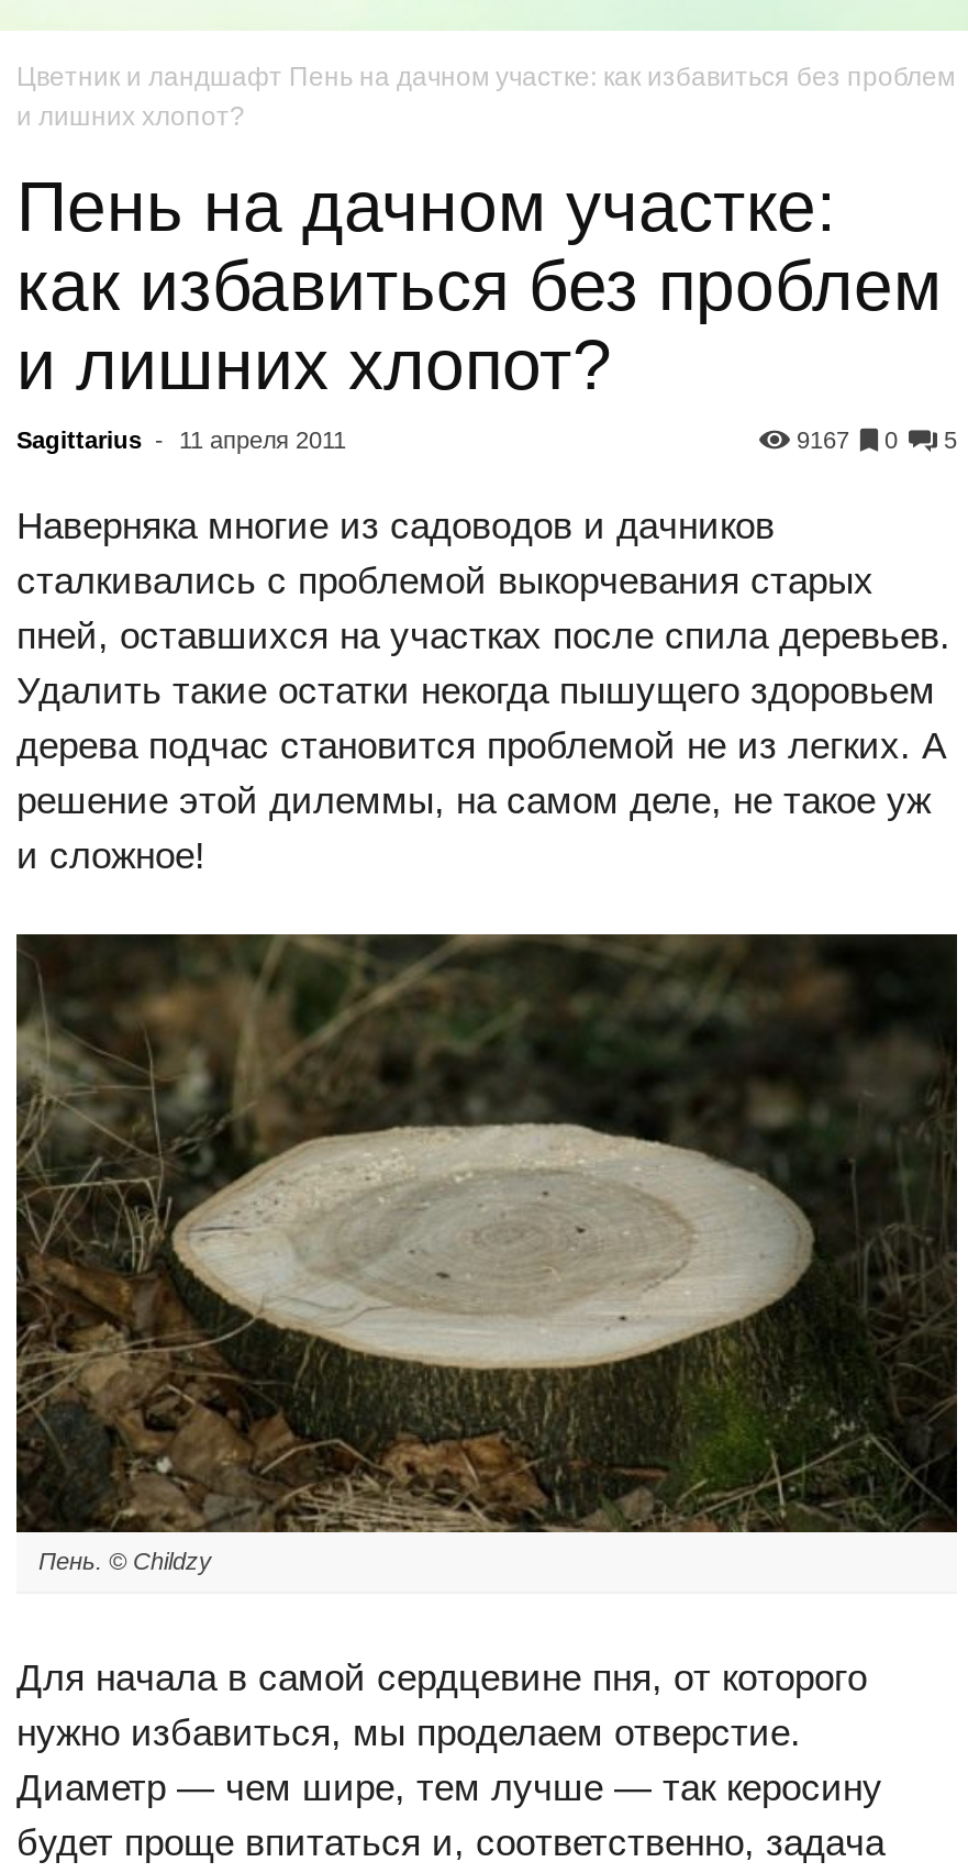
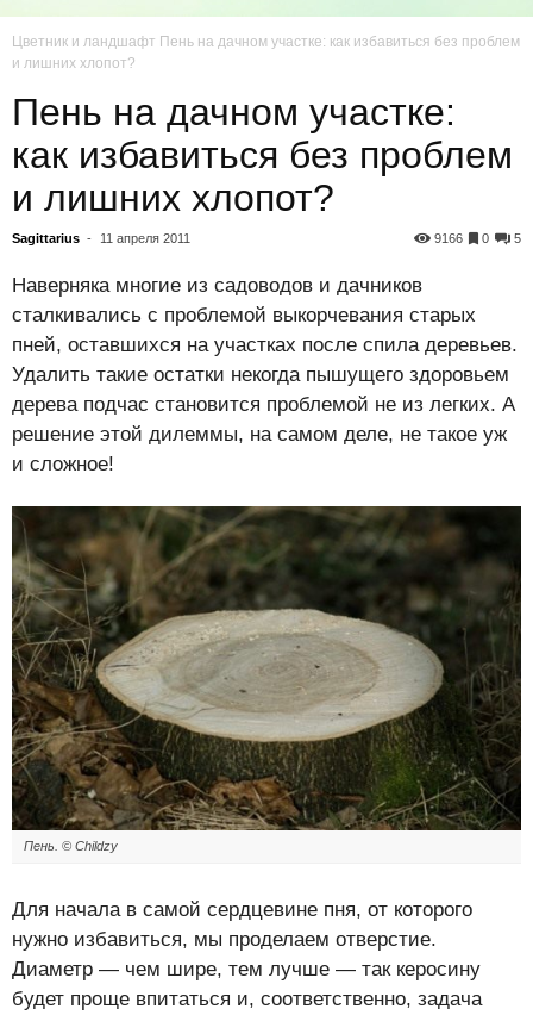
[797,426,957,453] 9167 0 5 -> [434,231,521,245] 9166 0 5

